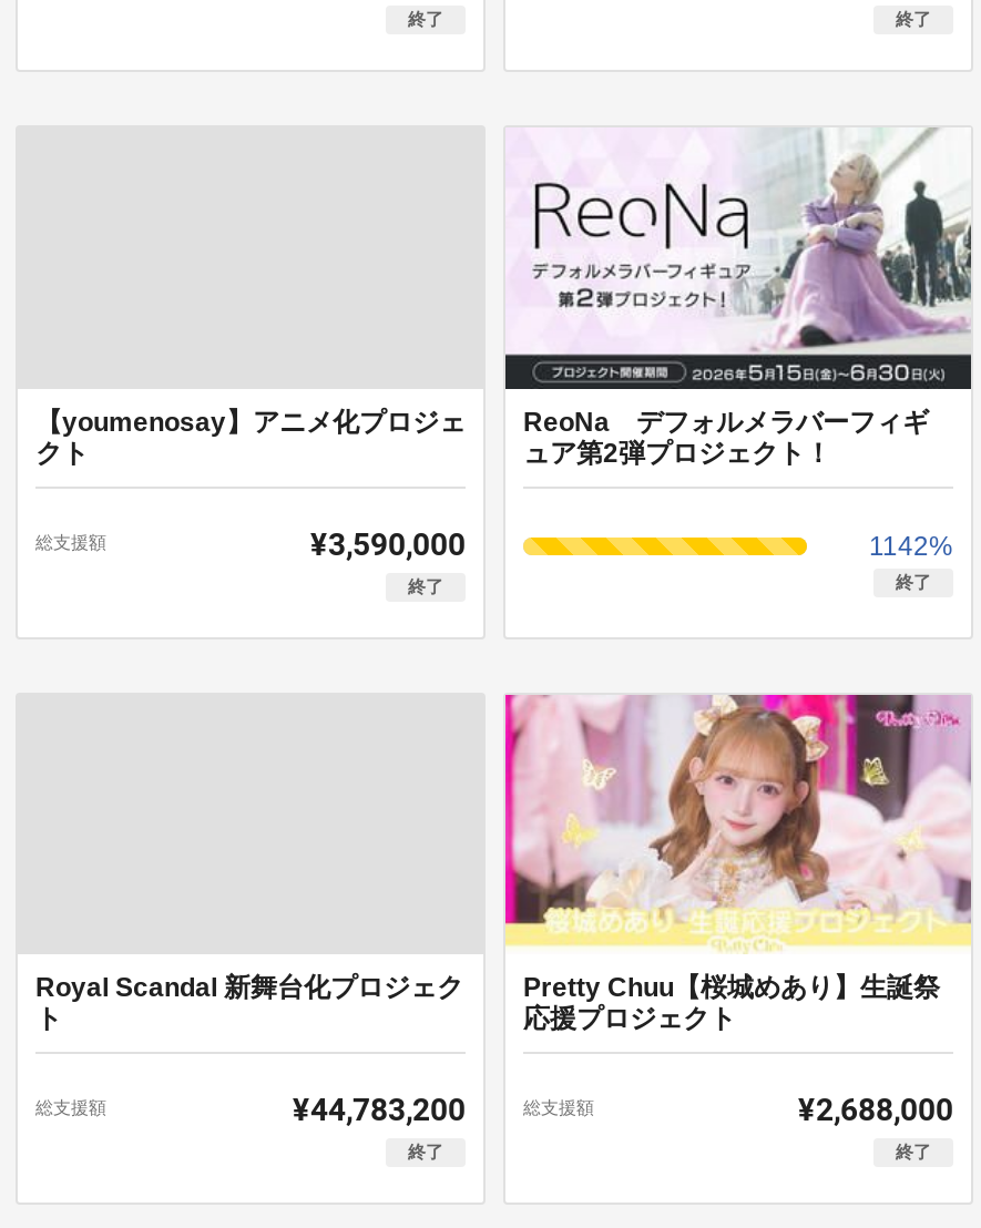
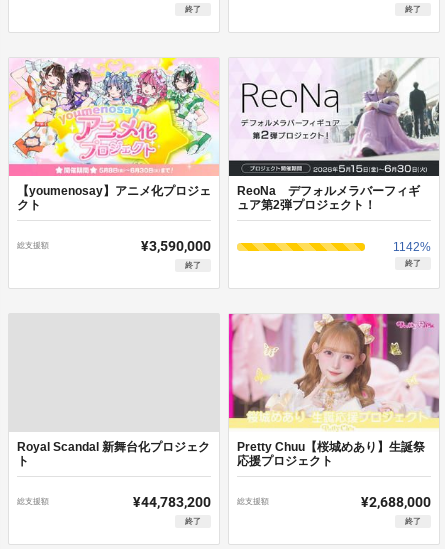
none -> [8,57,220,176] [image]

